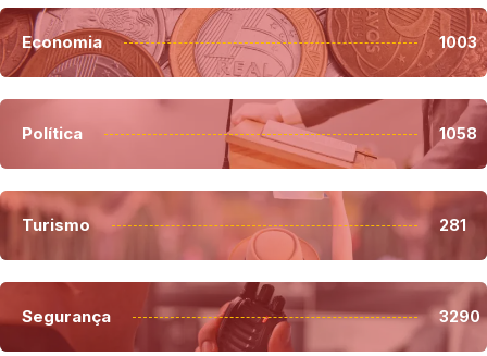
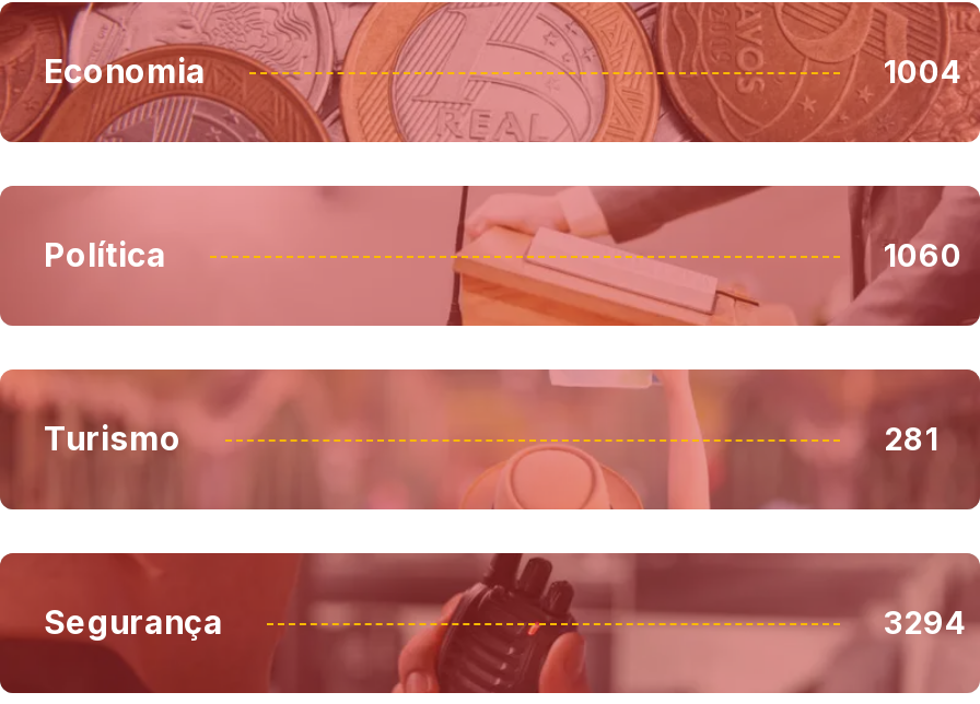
[439,33,477,52] 1003 -> [884,53,962,91] 1004
[439,125,477,143] 1058 -> [884,237,962,274] 1060
[439,307,480,326] 3290 -> [884,604,967,641] 3294

